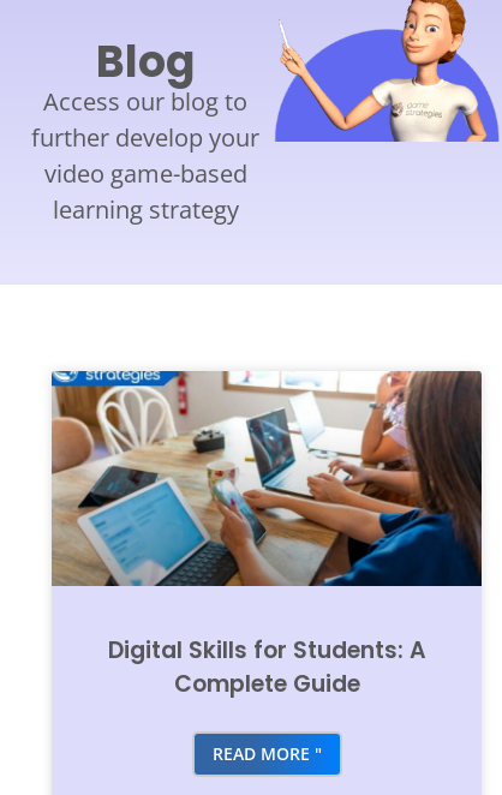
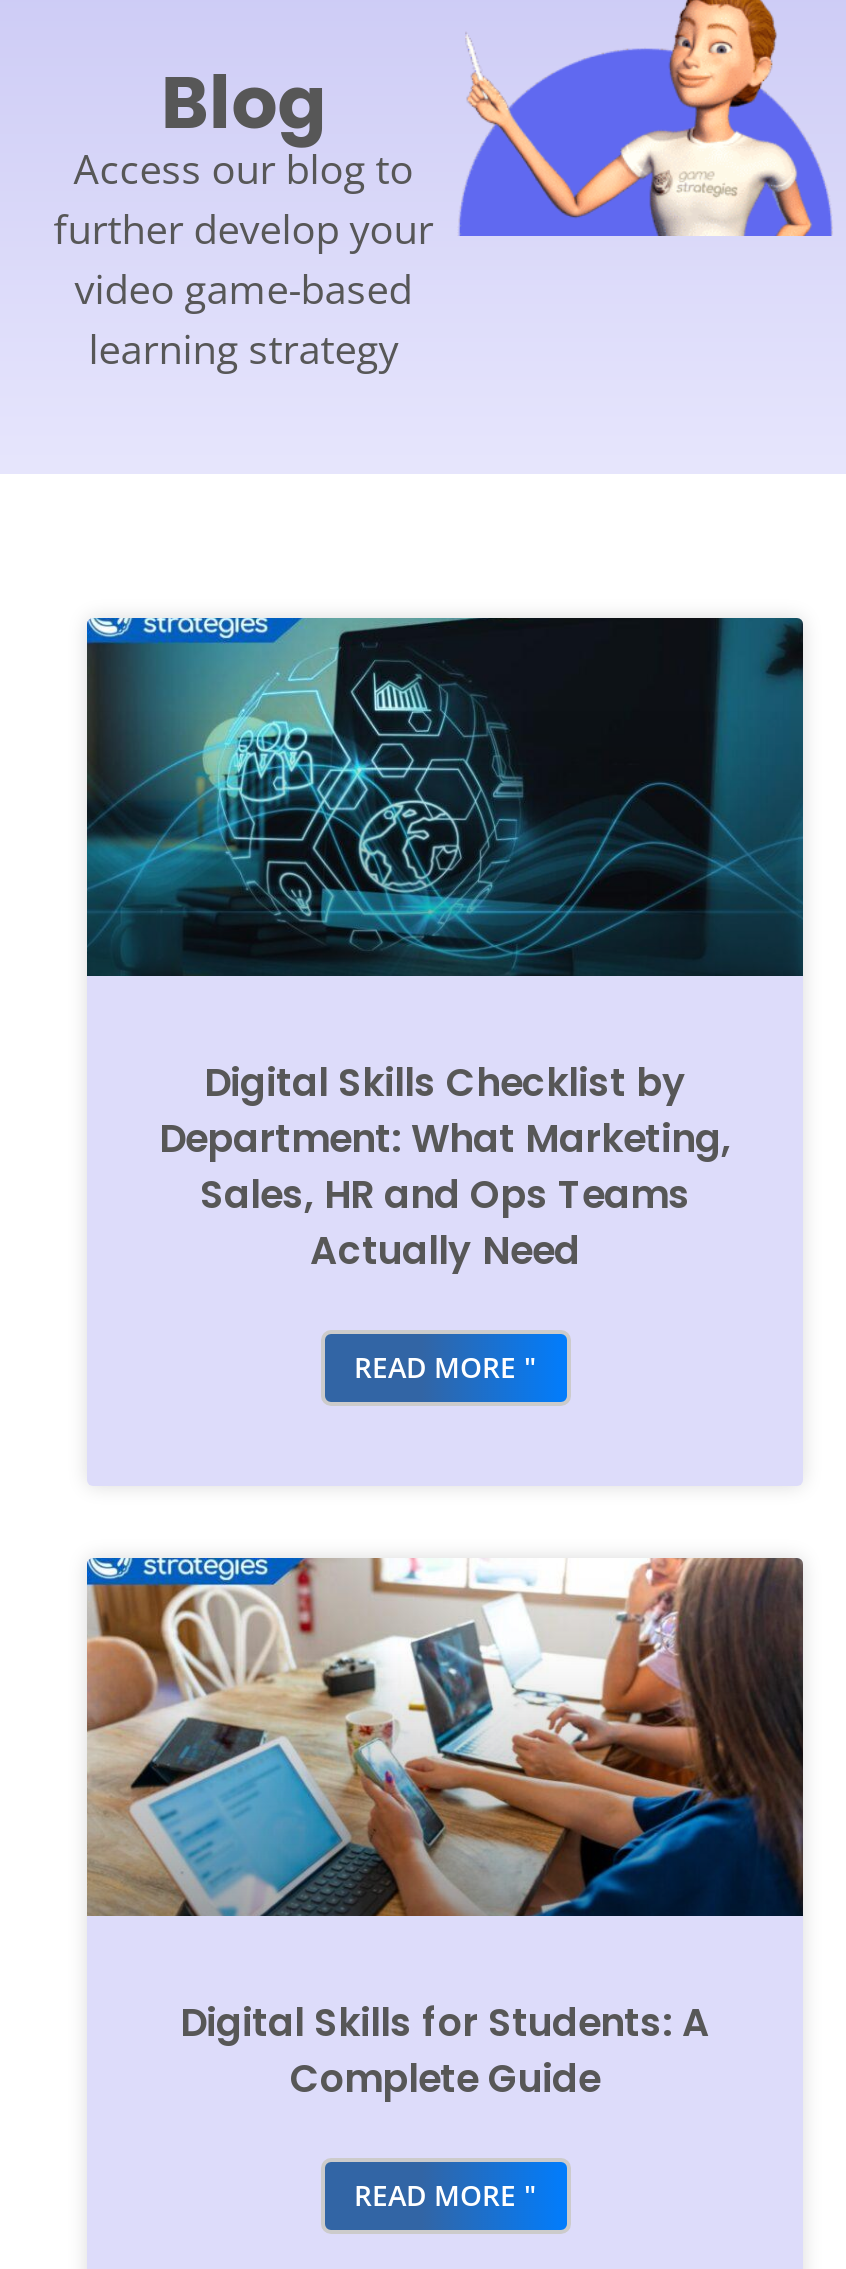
none -> [85,616,803,1386] [image] | Digital Skills Checklist by | Department: What Marketing, | Sales, HR and Ops Teams | Actually Need | READ MORE "

